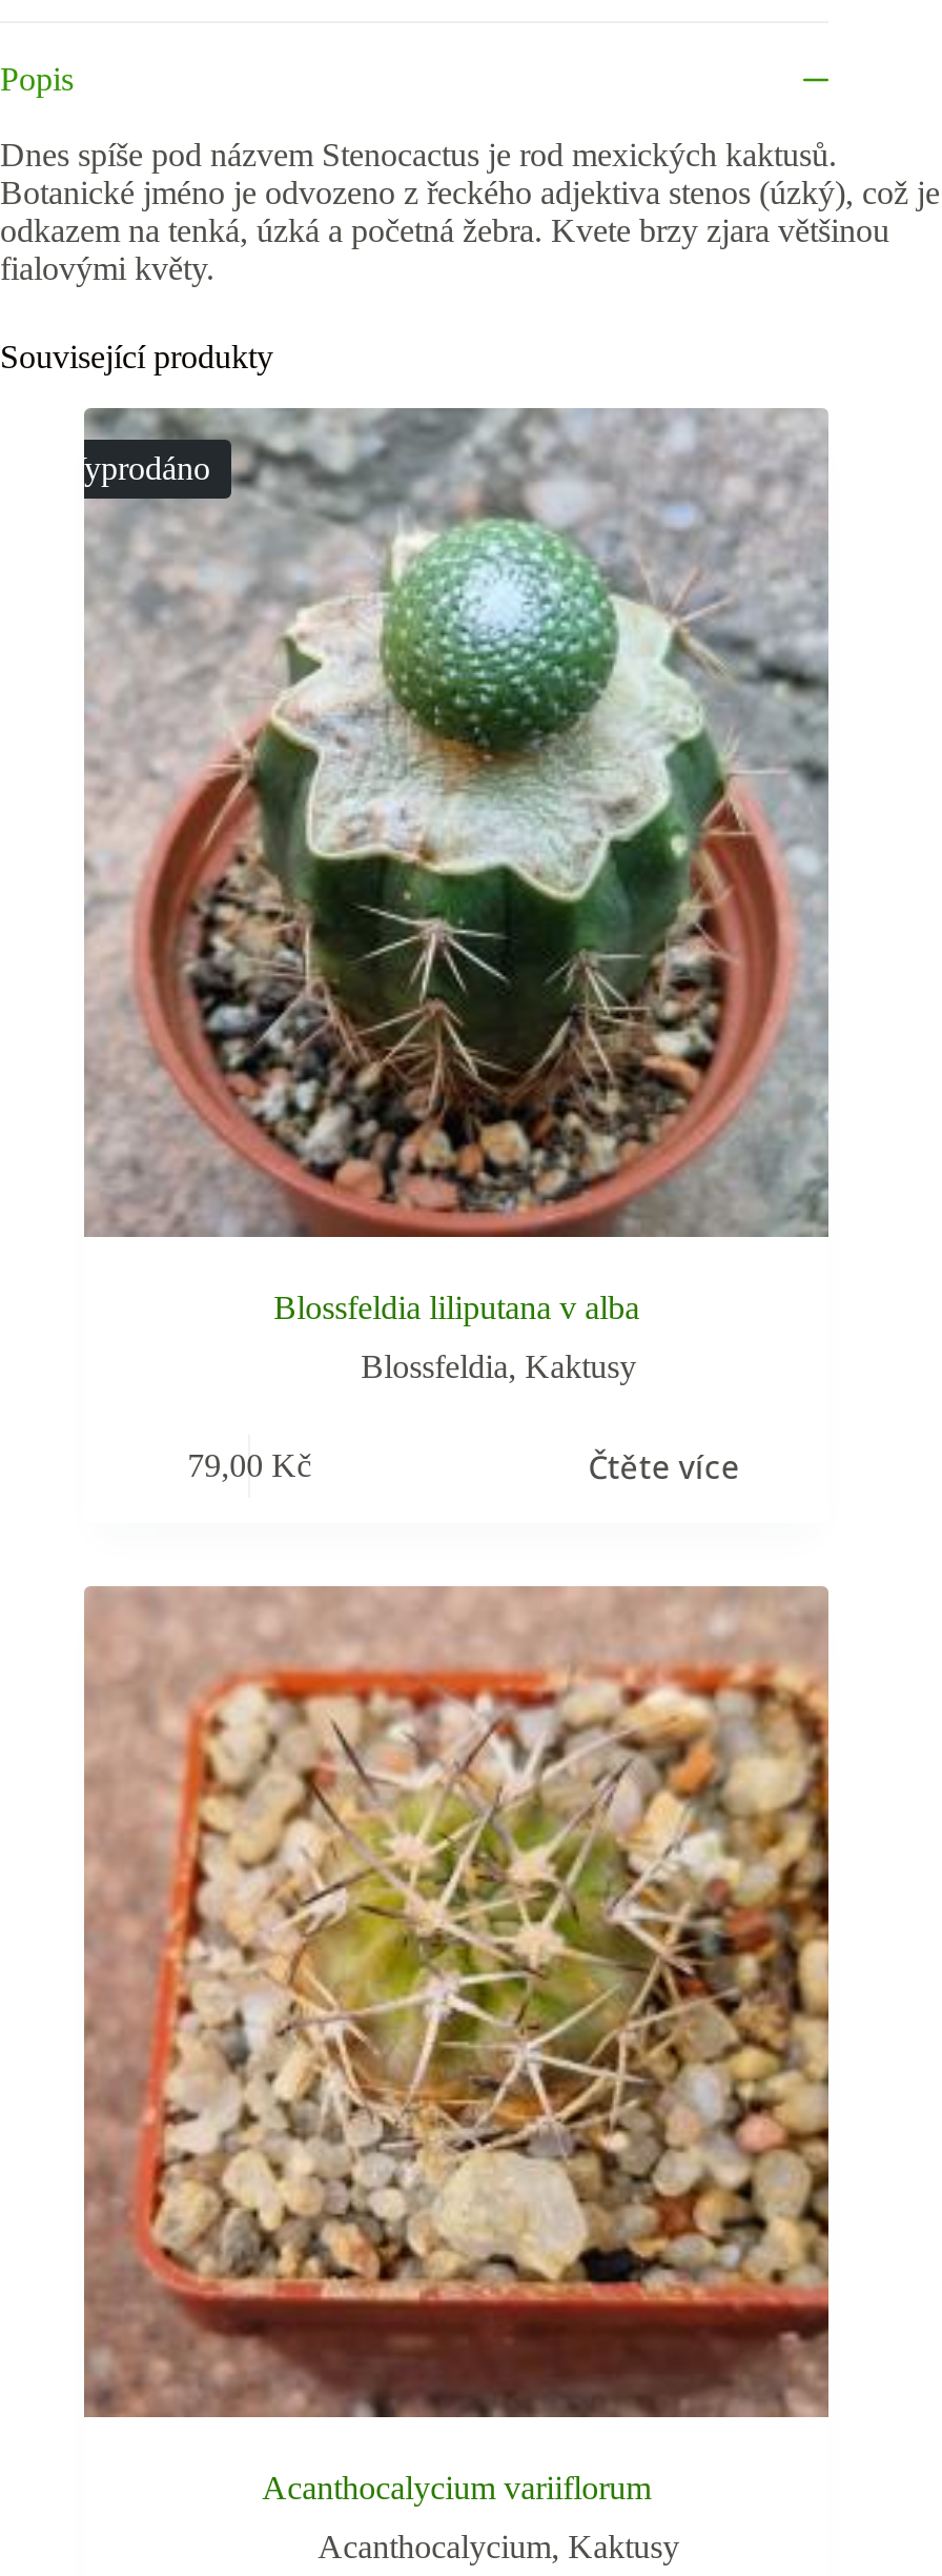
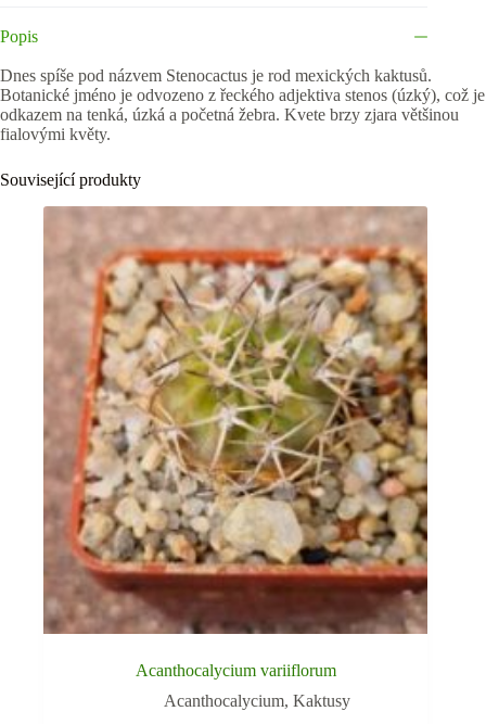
[63,408,831,1237] [image] | Vyprodáno -> none
[187,1290,740,1487] Blossfeldia liliputana v alba | Blossfeldia, Kaktusy | 79,00 Kč | Čtěte více -> none

